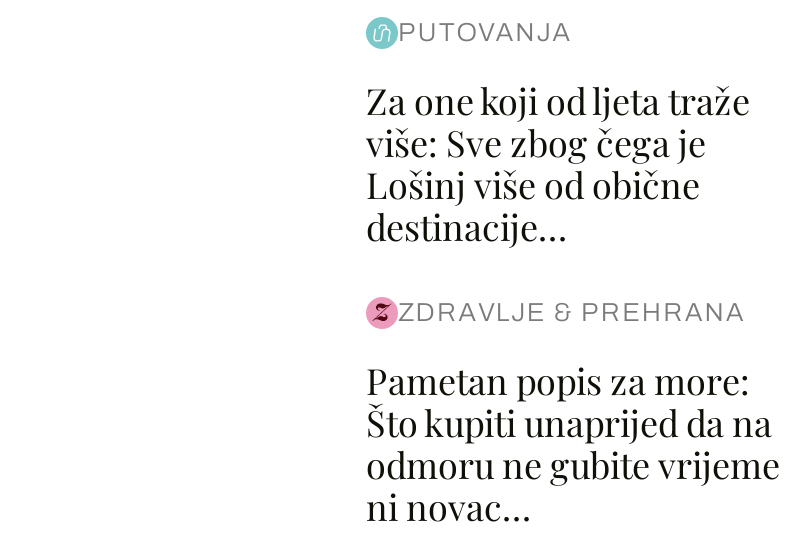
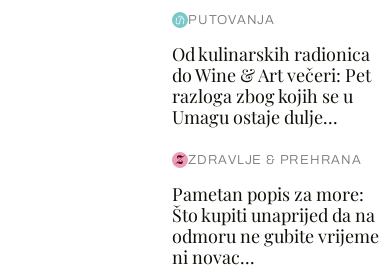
[366,78,750,252] Za one koji od ljeta traže | više: Sve zbog čega je | Lošinj više od obične | destinacije... -> [172,42,371,129] Od kulinarskih radionica | do Wine & Art večeri: Pet | razloga zbog kojih se u | Umagu ostaje dulje...

